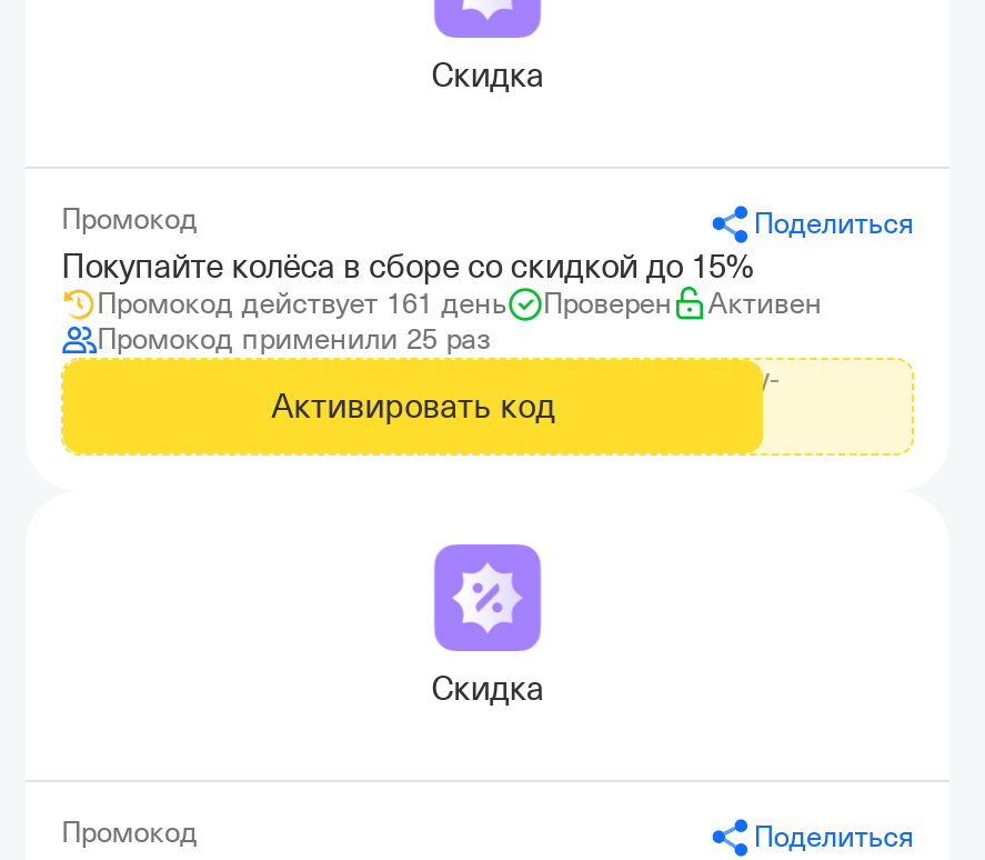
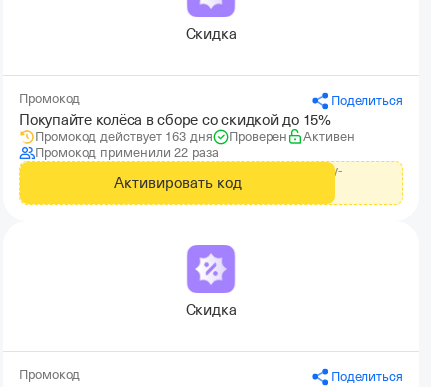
[97,287,507,320] Промокод действует 161 день -> [35,129,213,144] Промокод действует 163 дня
[97,322,490,356] Промокод применили 25 раз -> [35,145,219,160] Промокод применили 22 раза

